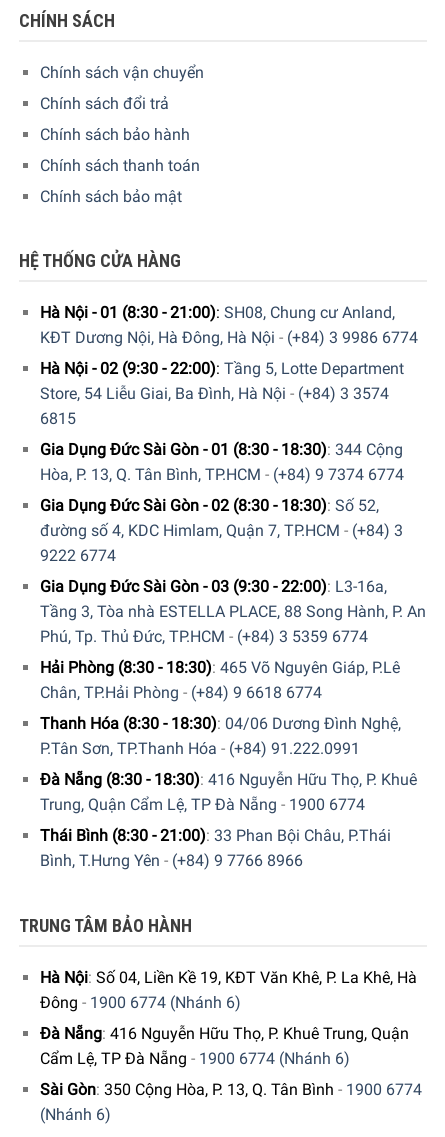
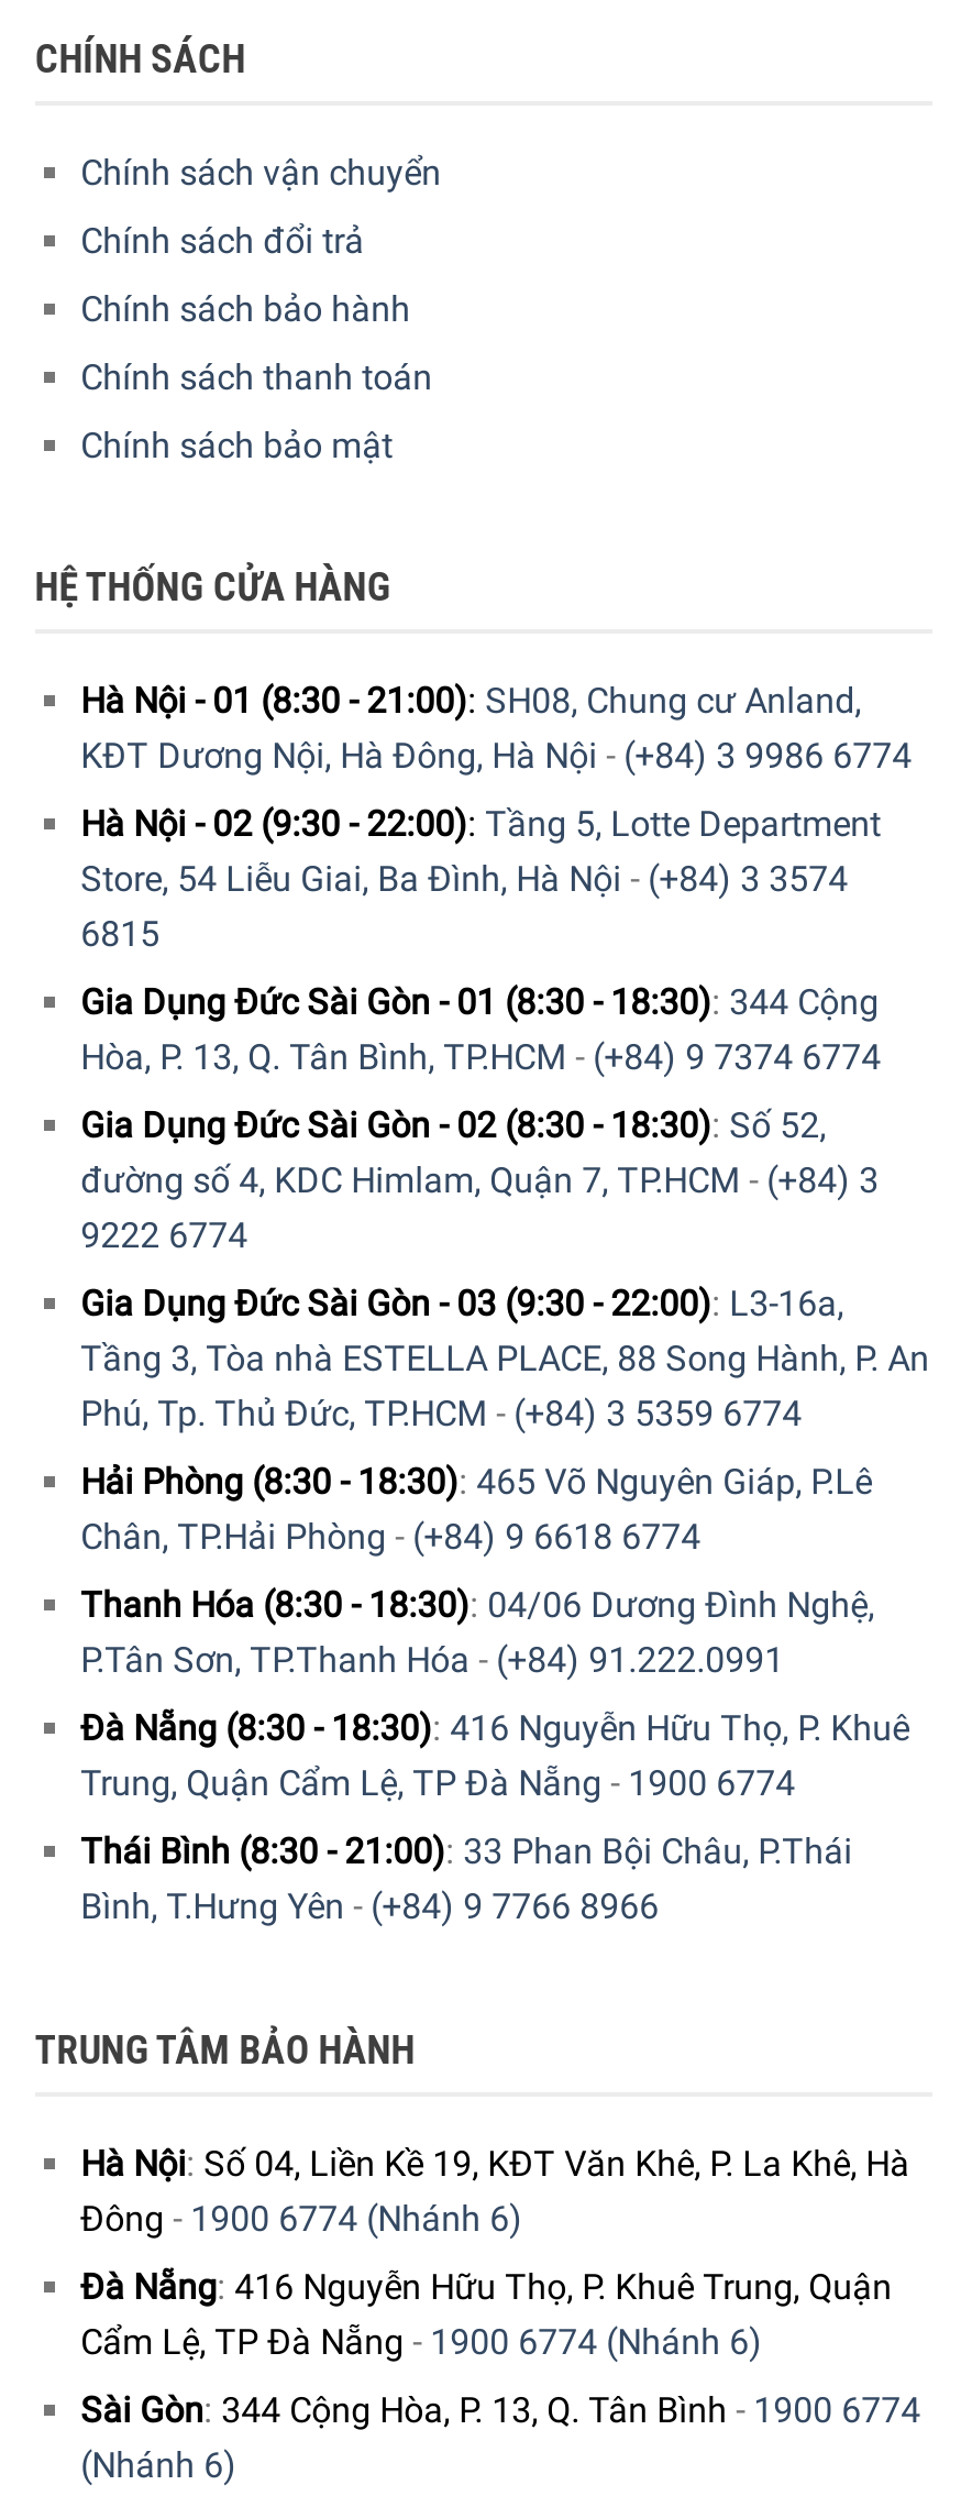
[40,1079,422,1098] Sài Gòn: 350 Cộng Hòa, P. 13, Q. Tân Bình - 1900 6774 -> [80,2388,921,2430] Sài Gòn: 344 Cộng Hòa, P. 13, Q. Tân Bình - 1900 6774

